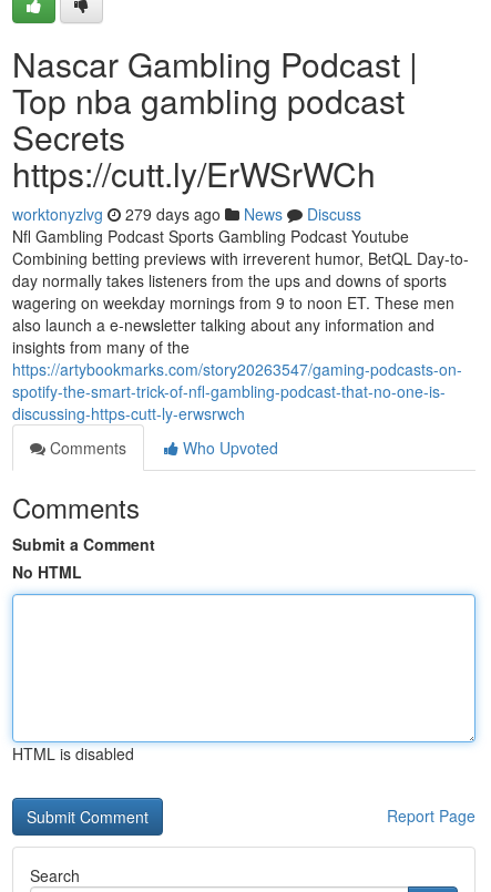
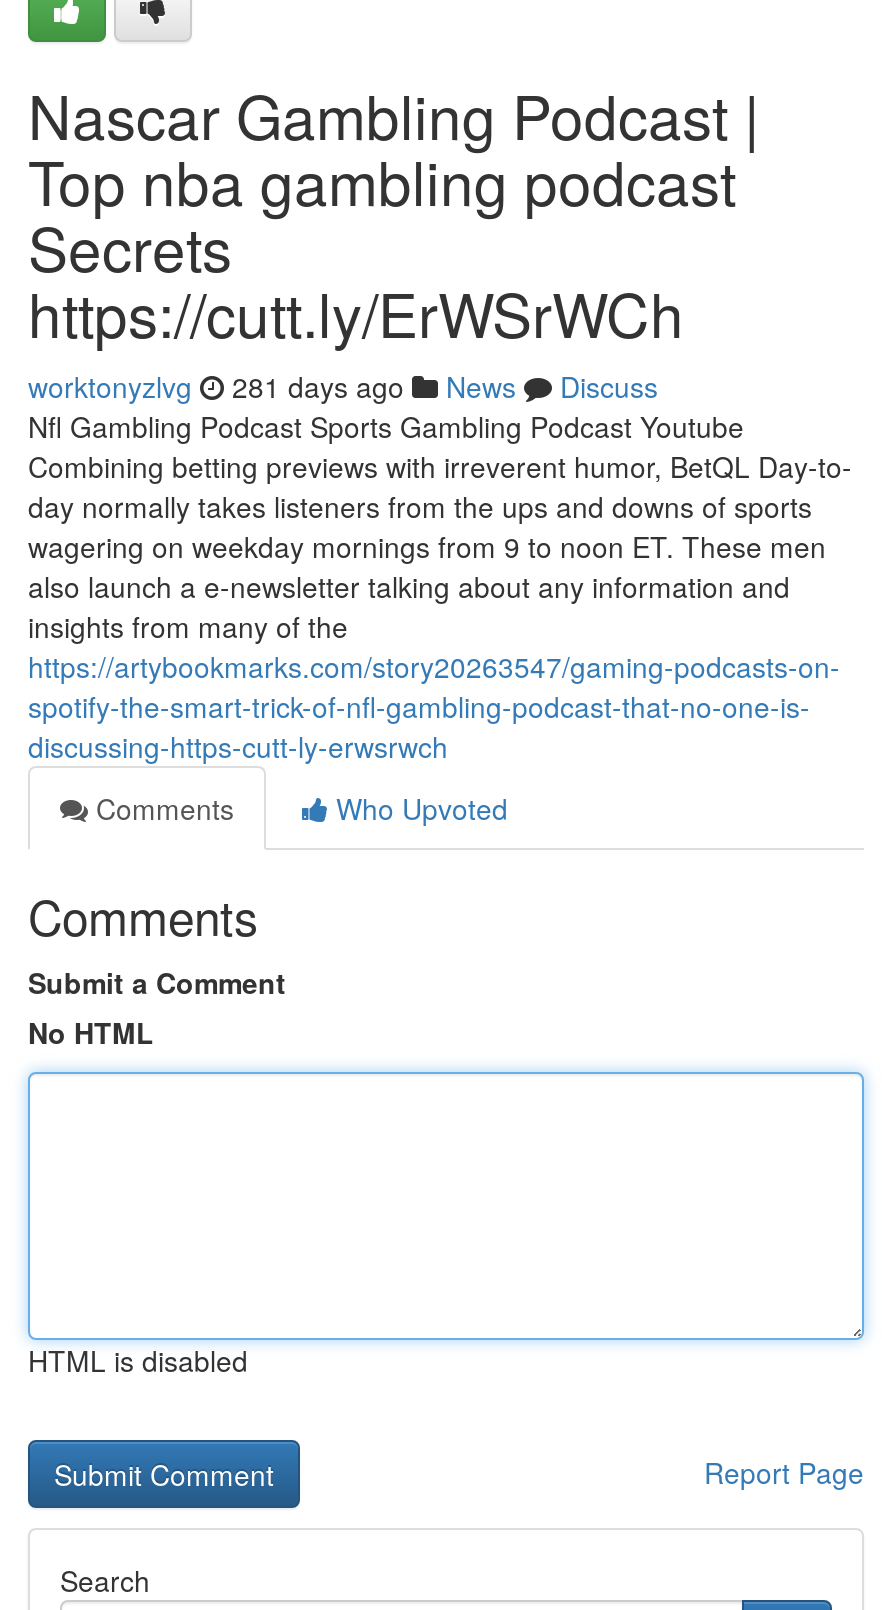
[12,203,361,225] worktonyzlvg 279 days ago News Discuss -> [28,366,658,406] worktonyzlvg 281 days ago News Discuss

